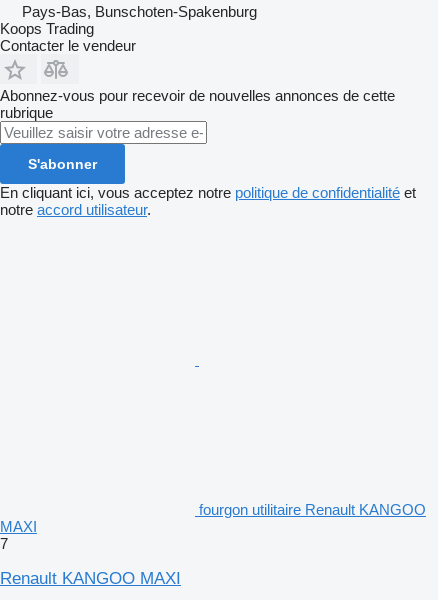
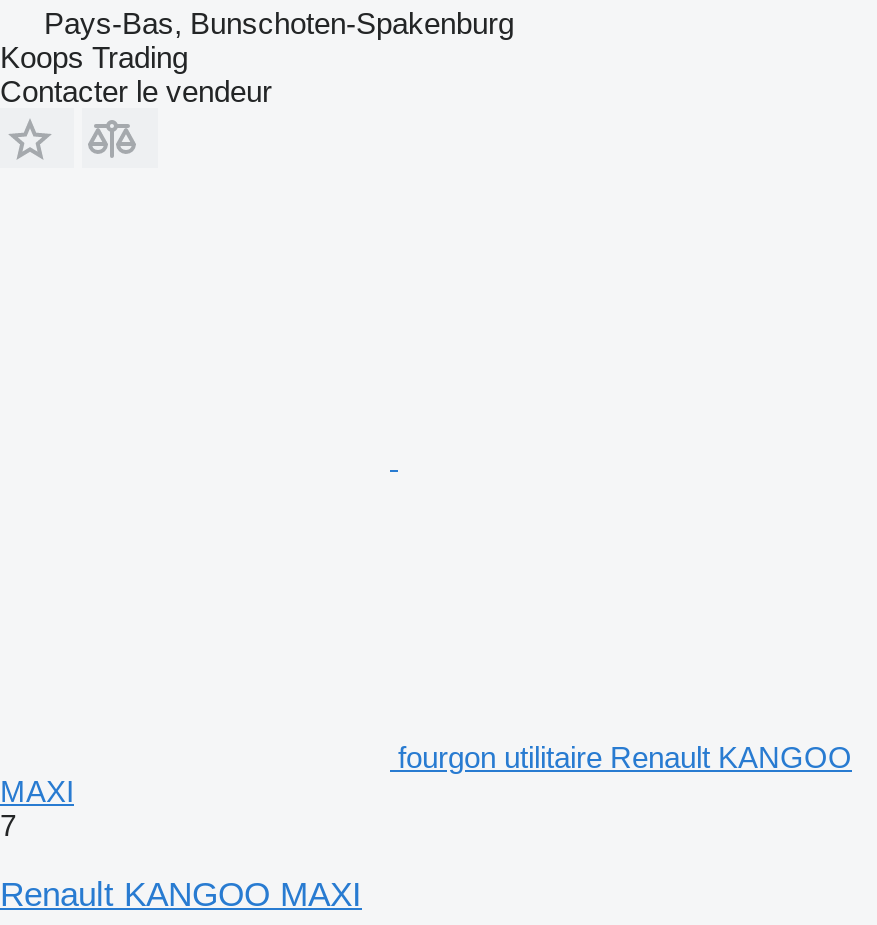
[0,87,416,218] Abonnez-vous pour recevoir de nouvelles annonces de cette | rubrique | S'abonner | En cliquant ici, vous acceptez notre politique de confidentialité et | notre accord utilisateur. -> none

